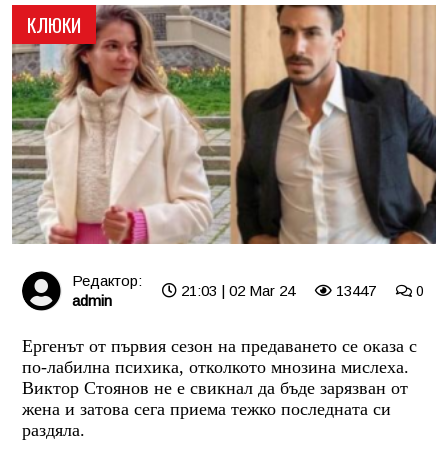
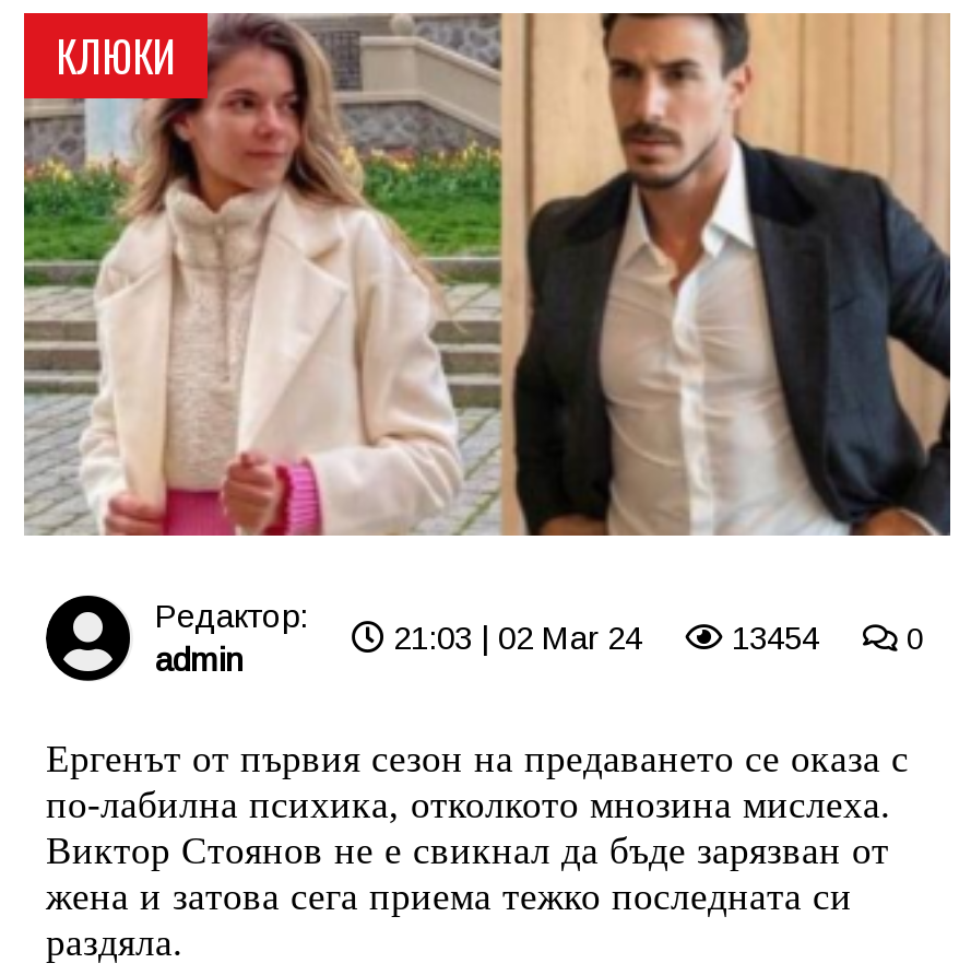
[332,282,376,299] 13447 -> [723,619,819,656] 13454

